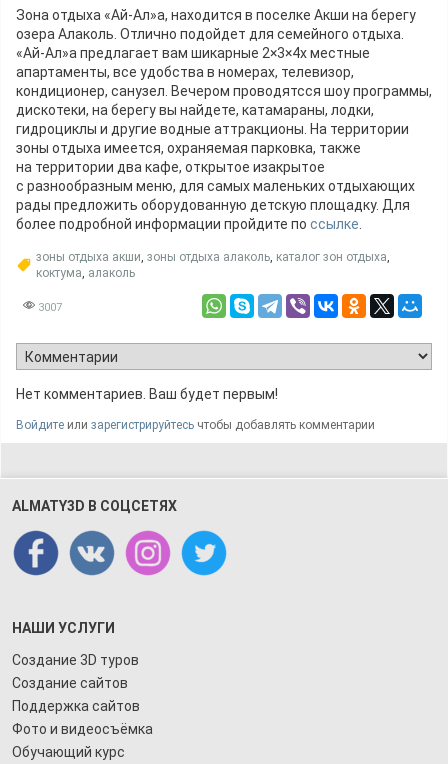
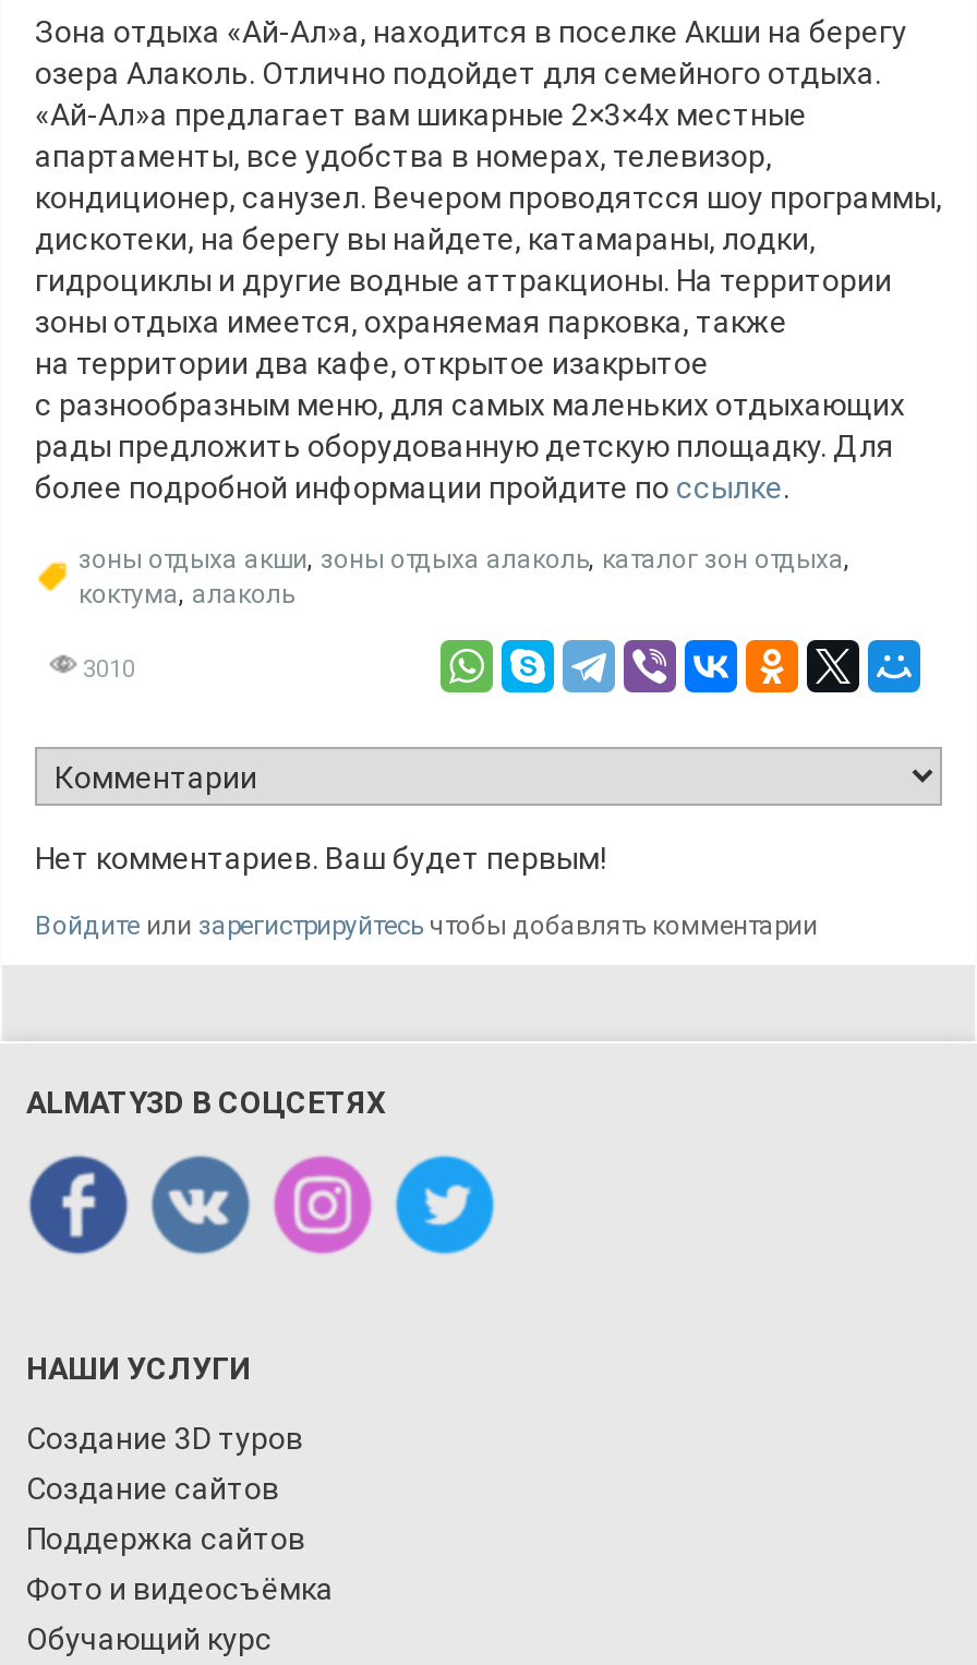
[38,301,62,314] 3007 -> [83,655,135,684] 3010

